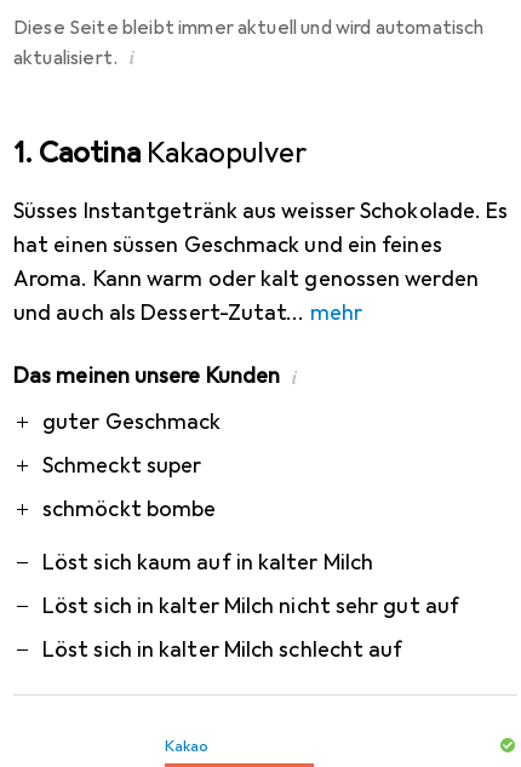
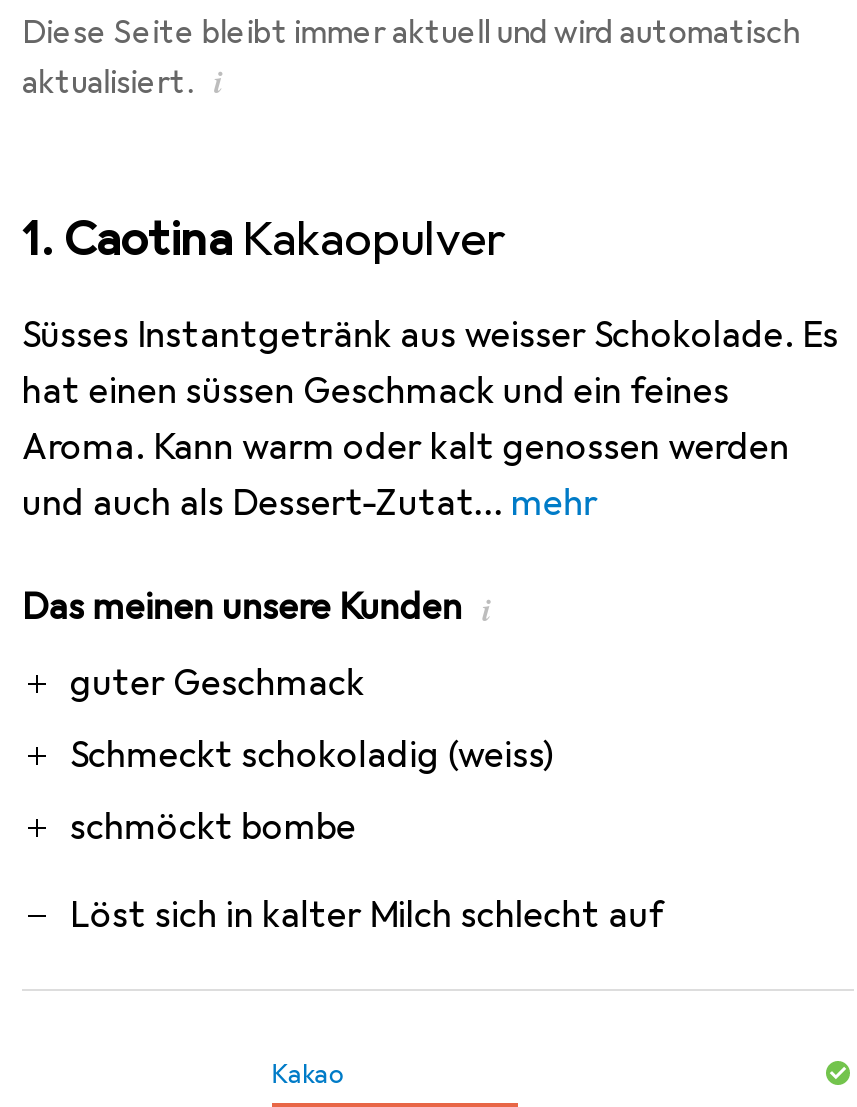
[42,452,201,479] Schmeckt super -> [70,733,553,777] Schmeckt schokoladig (weiss)
[42,549,459,619] Löst sich kaum auf in kalter Milch | Löst sich in kalter Milch nicht sehr gut auf -> none

